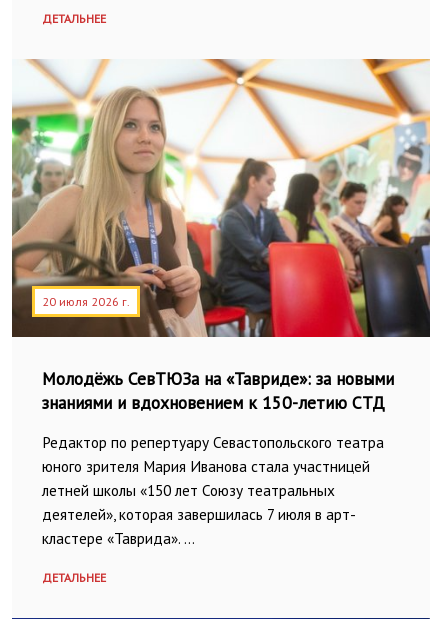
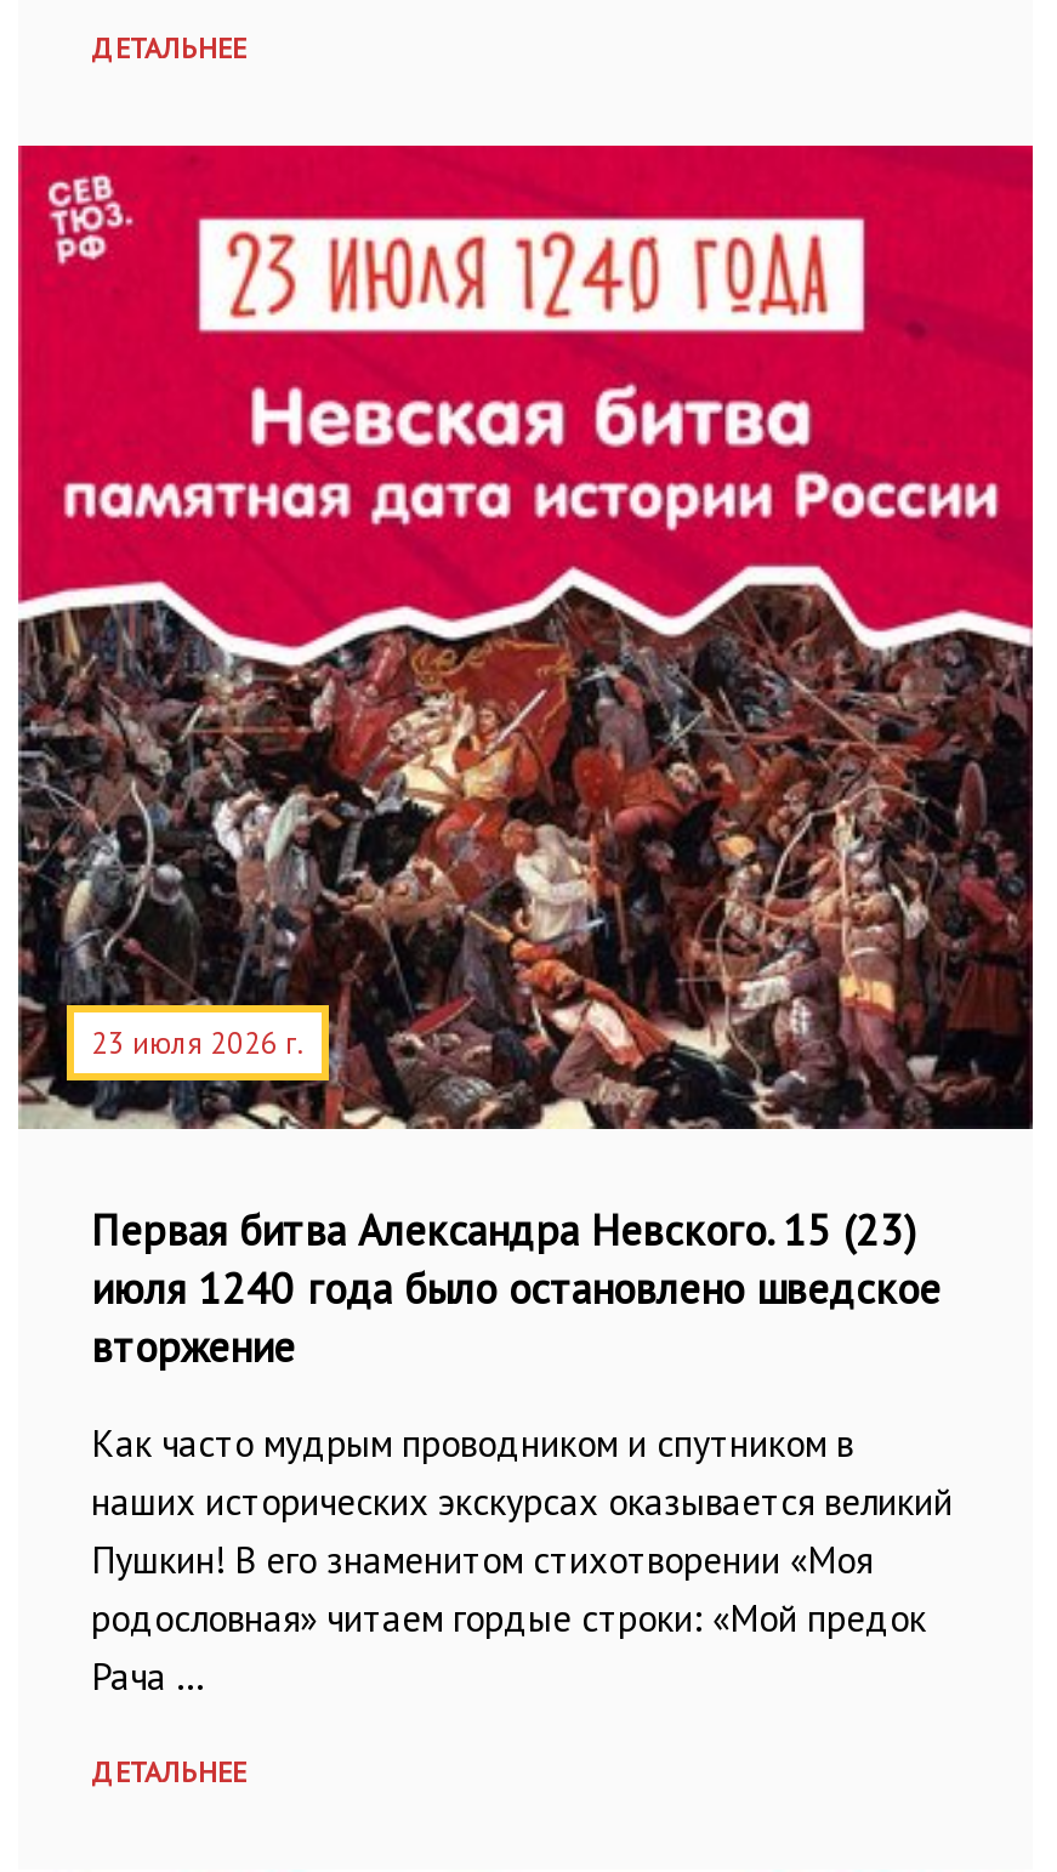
[11,58,431,338] [image] | 20 июля 2026 г. -> [16,142,1035,1133] [image] | 23 июля 2026 г.
[42,367,394,414] Молодёжь СевТЮЗа на «Тавриде»: за новыми | знаниями и вдохновением к 150-летию СТД -> [91,1203,940,1375] Первая битва Александра Невского. 15 (23) | июля 1240 года было остановлено шведское | вторжение
[42,432,384,548] Редактор по репертуару Севастопольского театра | юного зрителя Мария Иванова стала участницей | летней школы «150 лет Союзу театральных | деятелей», которая завершилась 7 июля в арт- | кластере «Таврида». … -> [91,1419,953,1701] Как часто мудрым проводником и спутником в | наших исторических экскурсах оказывается великий | Пушкин! В его знаменитом стихотворении «Моя | родословная» читаем гордые строки: «Мой предок | Рача …

